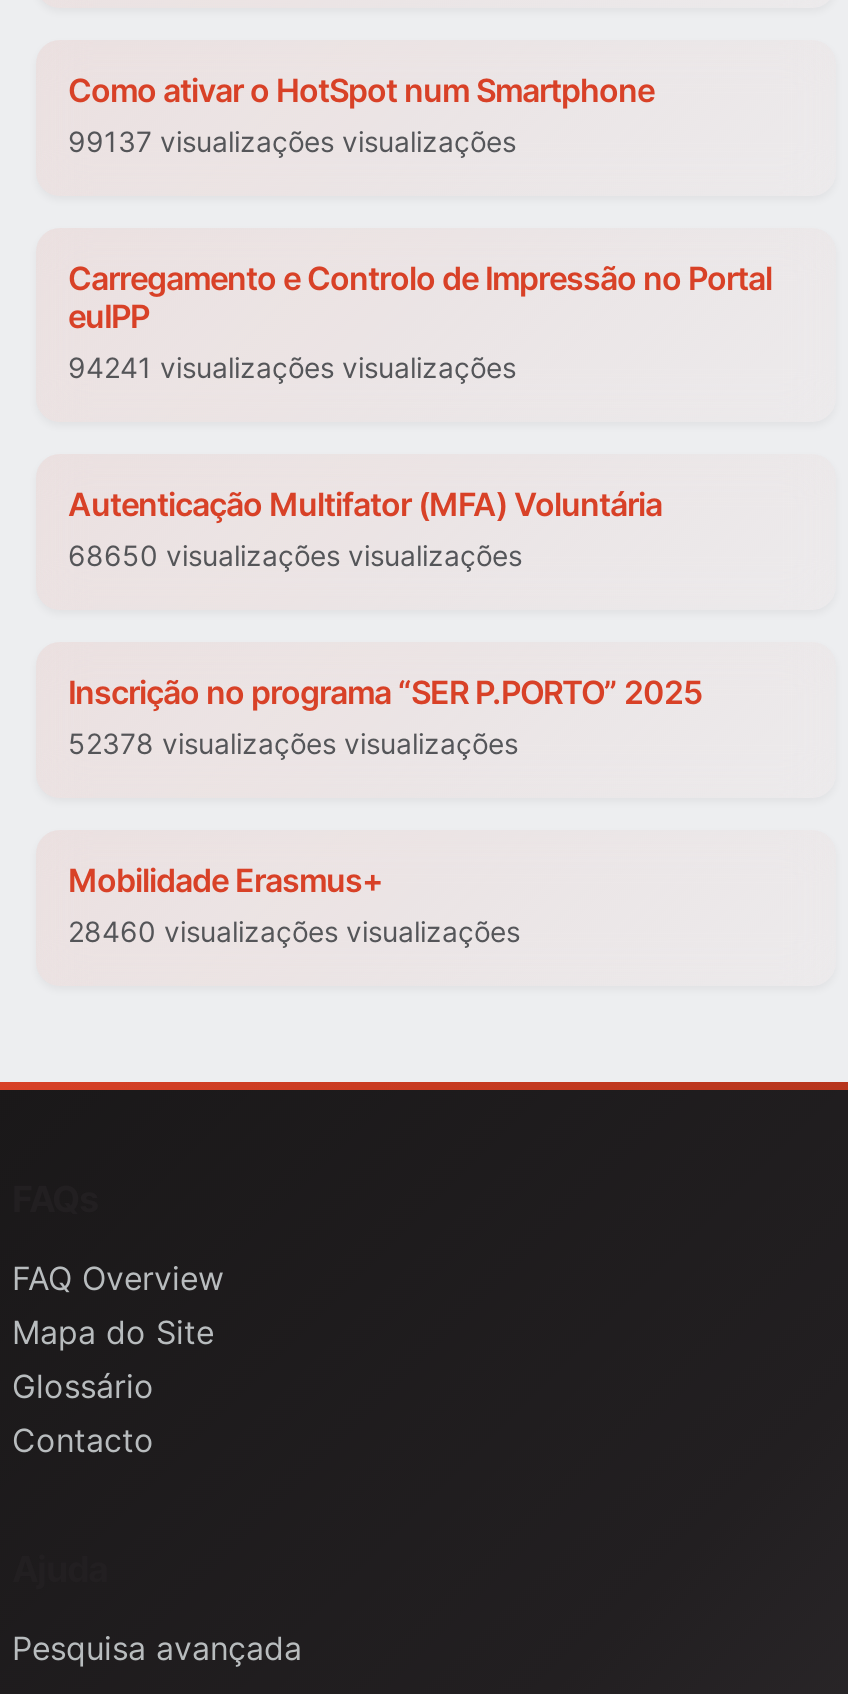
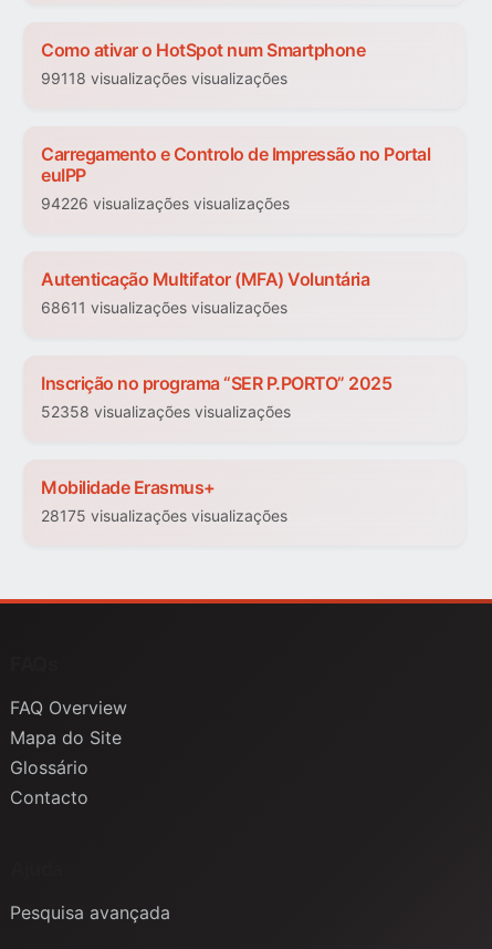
[68,125,516,159] 99137 visualizações visualizações -> [41,69,287,88] 99118 visualizações visualizações
[68,351,516,385] 94241 visualizações visualizações -> [41,194,290,213] 94226 visualizações visualizações
[68,539,522,573] 68650 visualizações visualizações -> [41,298,287,317] 68611 visualizações visualizações
[68,727,518,761] 52378 visualizações visualizações -> [41,403,291,421] 52358 visualizações visualizações
[68,915,520,949] 28460 visualizações visualizações -> [41,507,287,525] 28175 visualizações visualizações

